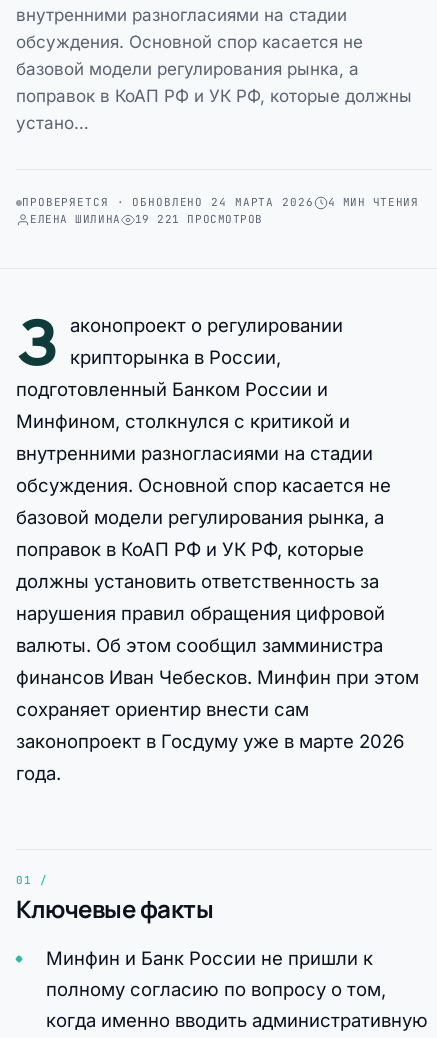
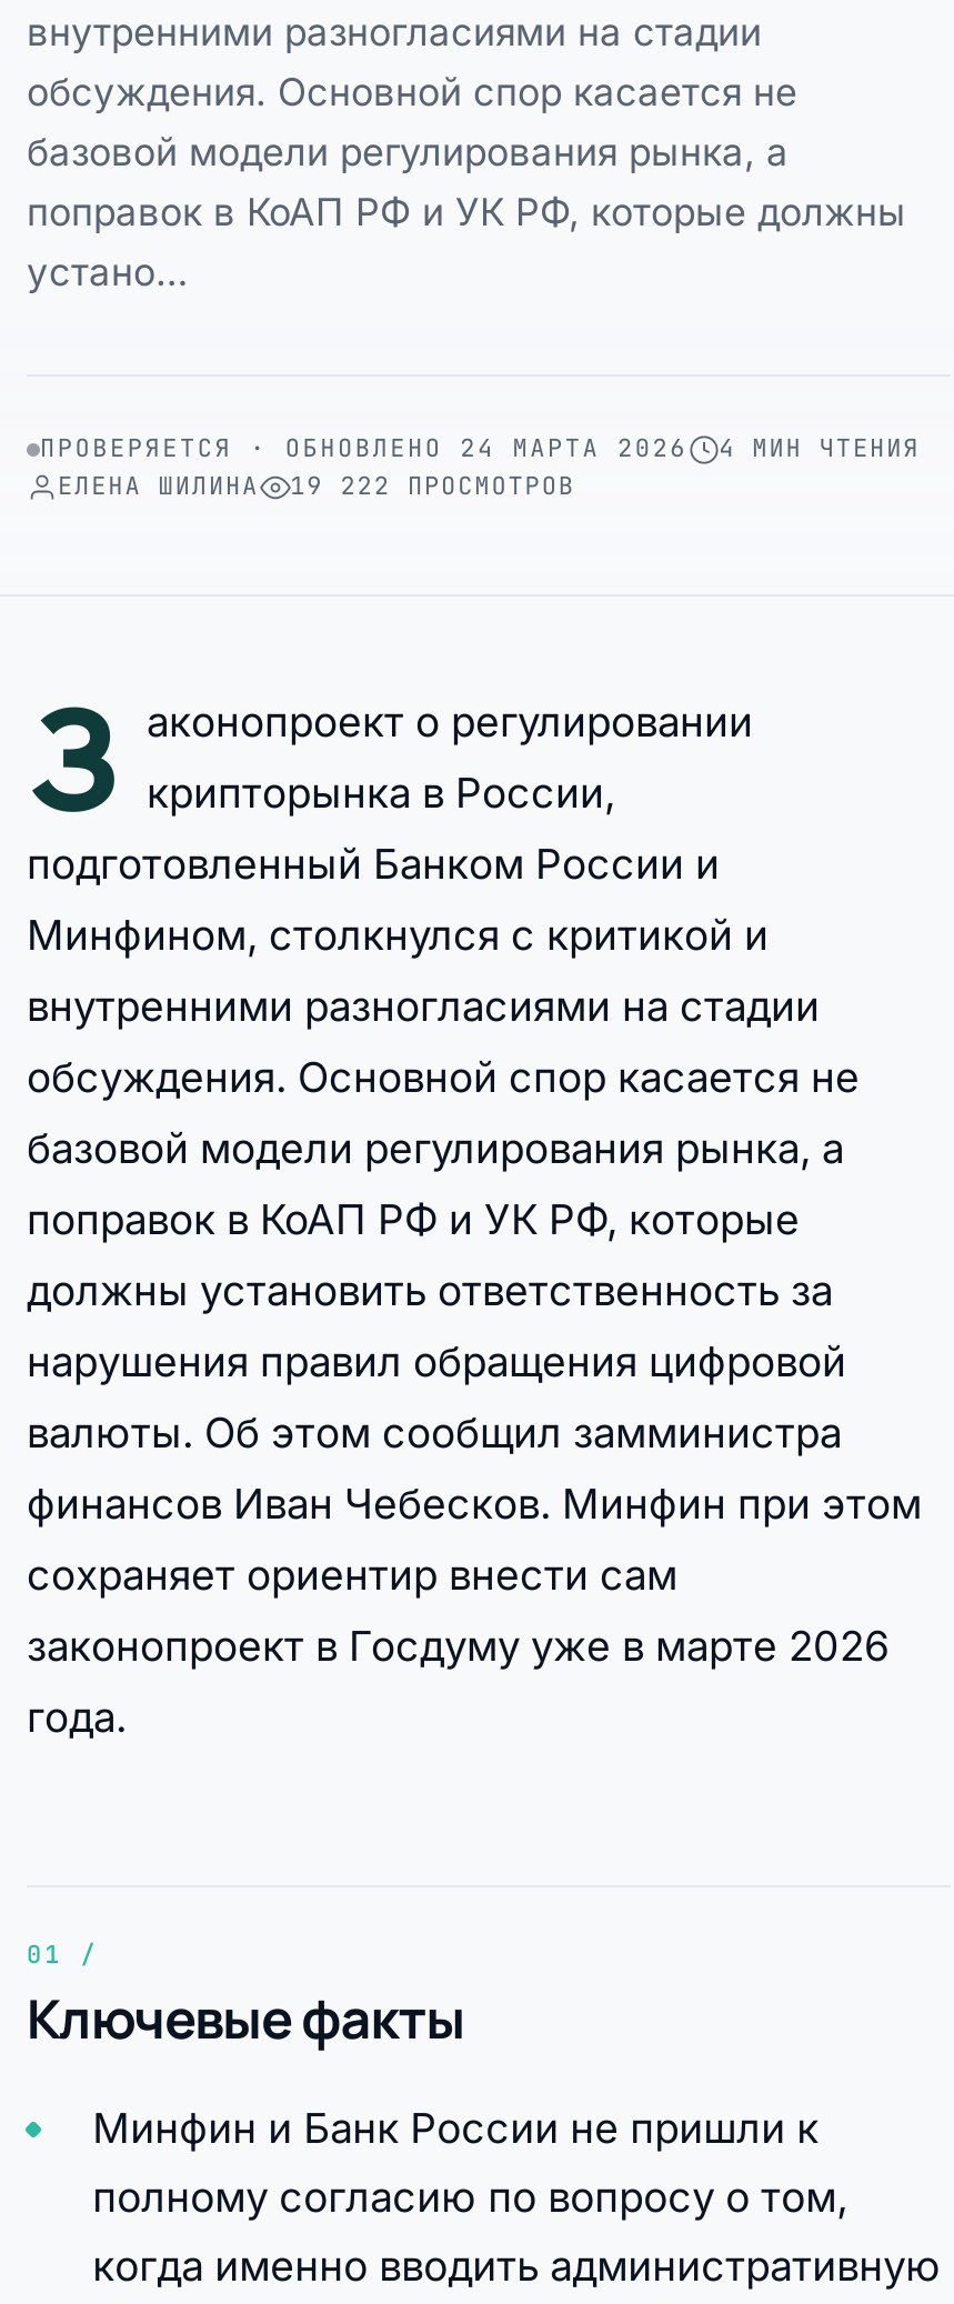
[30,212,263,226] ЕЛЕНА ШИЛИНА 19 221 ПРОСМОТРОВ -> [58,470,575,501] ЕЛЕНА ШИЛИНА 19 222 ПРОСМОТРОВ

